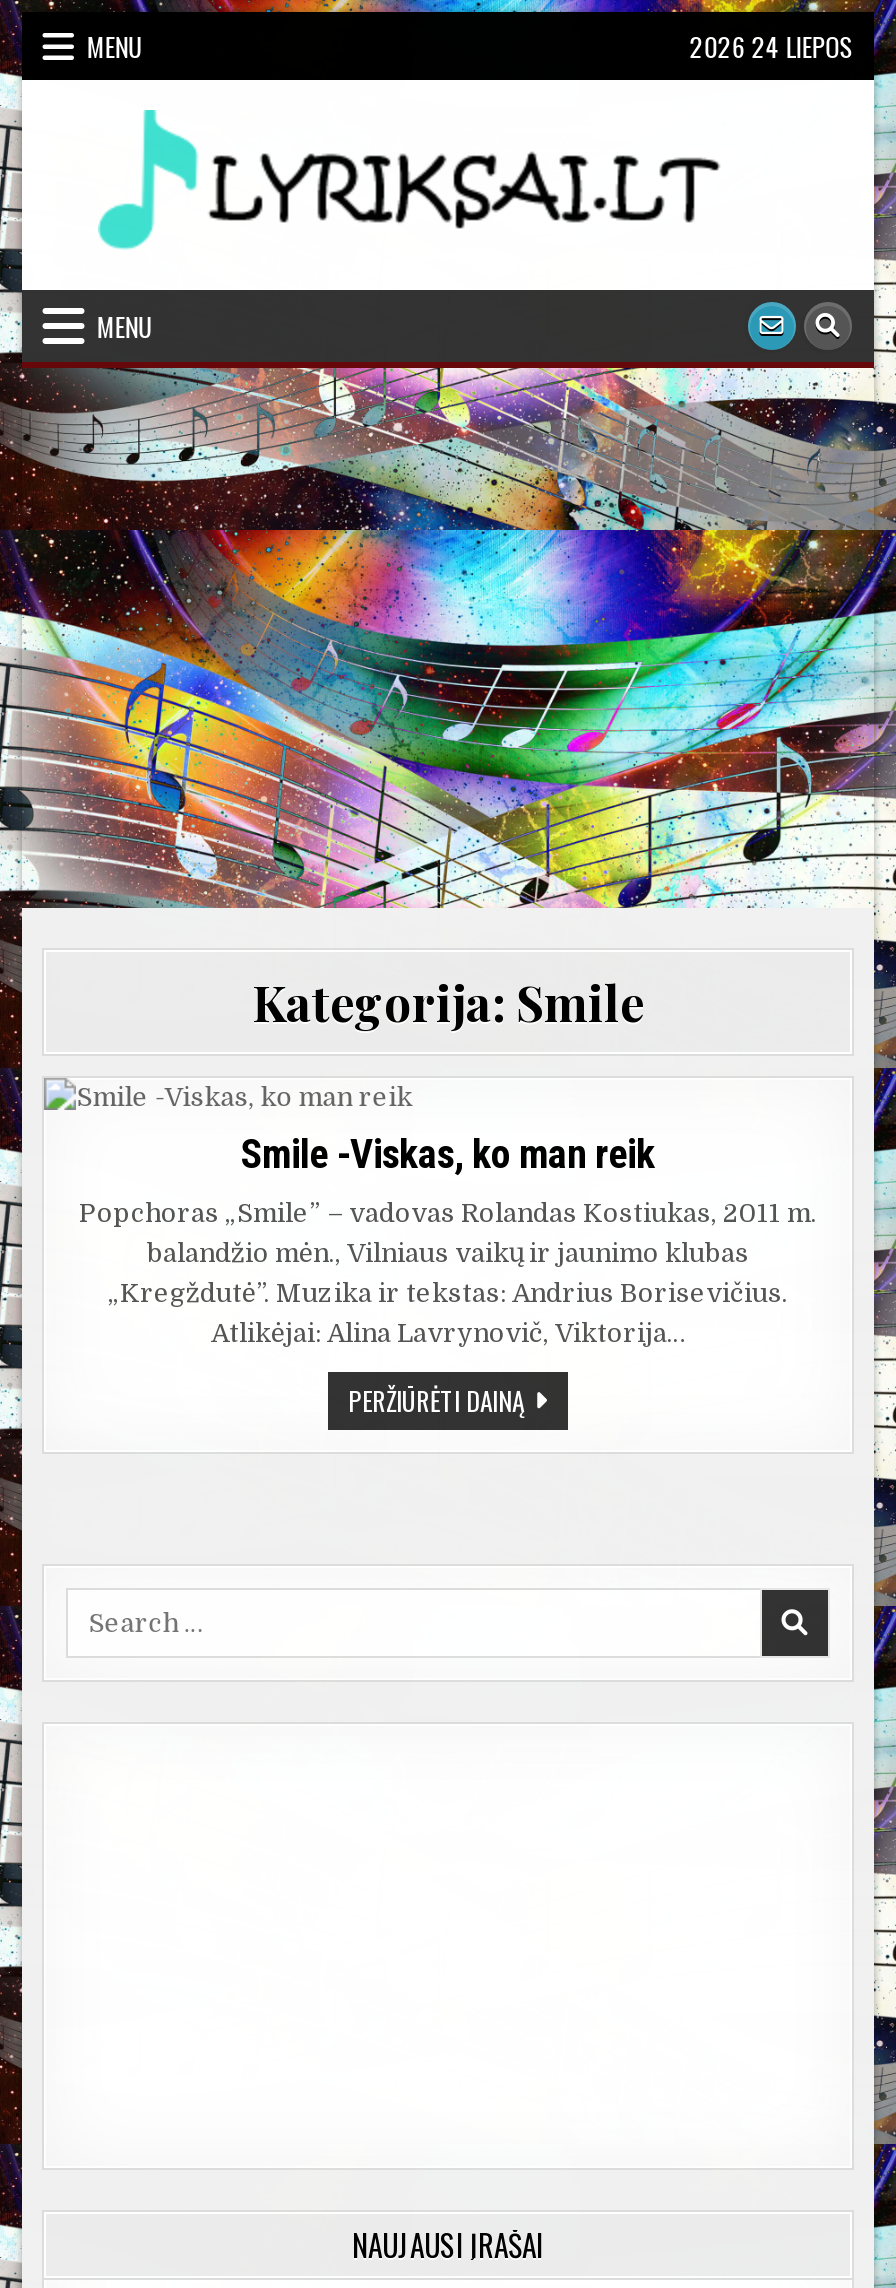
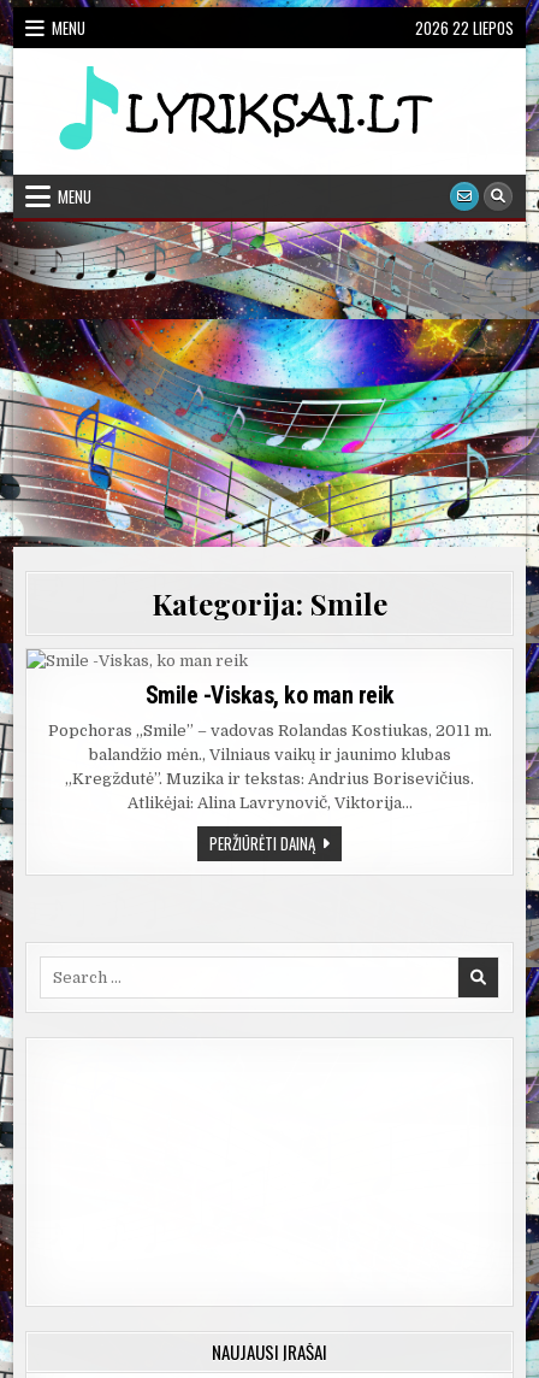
[690,26,854,66] 2026 24 LIEPOS -> [415,16,513,40] 2026 22 LIEPOS

